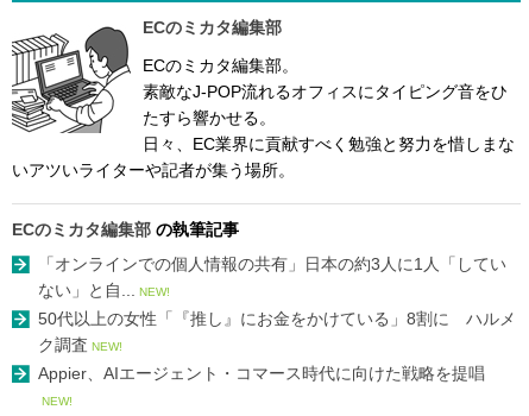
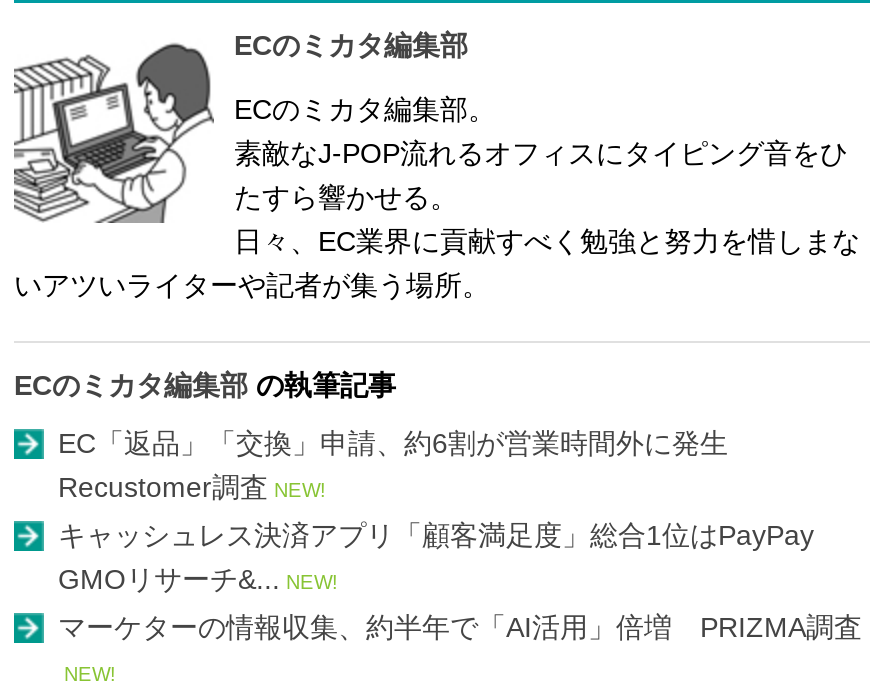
[38,254,506,299] 「オンラインでの個人情報の共有」日本の約3人に1人「してい | ない」と自... NEW! -> [58,427,756,503] EC「返品」「交換」申請、約6割が営業時間外に発生 | Recustomer調査 NEW!
[38,309,516,354] 50代以上の女性「『推し』にお金をかけている」8割に ハルメ | ク調査 NEW! -> [58,519,842,595] キャッシュレス決済アプリ「顧客満足度」総合1位はPayPay | GMOリサーチ&... NEW!
[38,364,485,383] Appier、AIエージェント・コマース時代に向けた戦略を提唱 -> [58,611,862,643] マーケターの情報収集、約半年で「AI活用」倍増 PRIZMA調査

